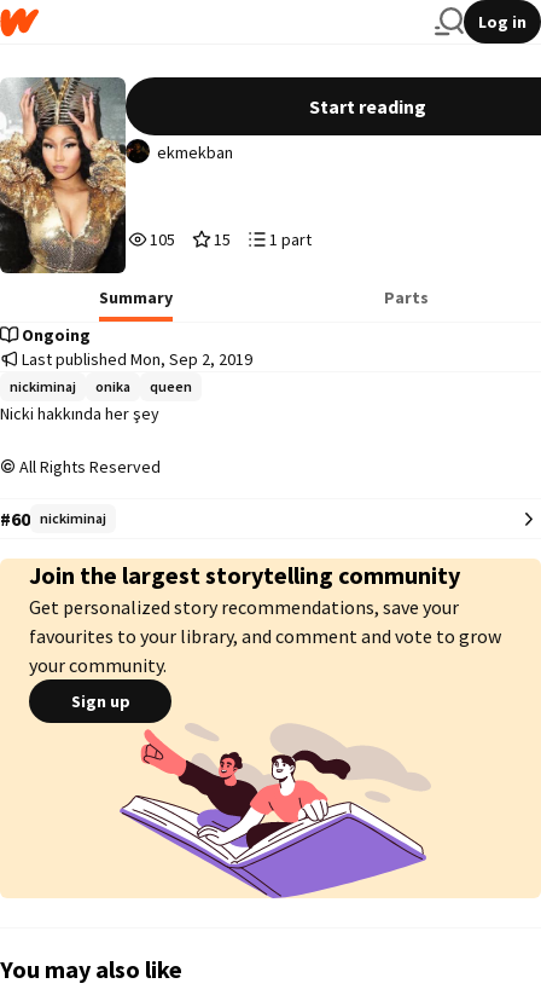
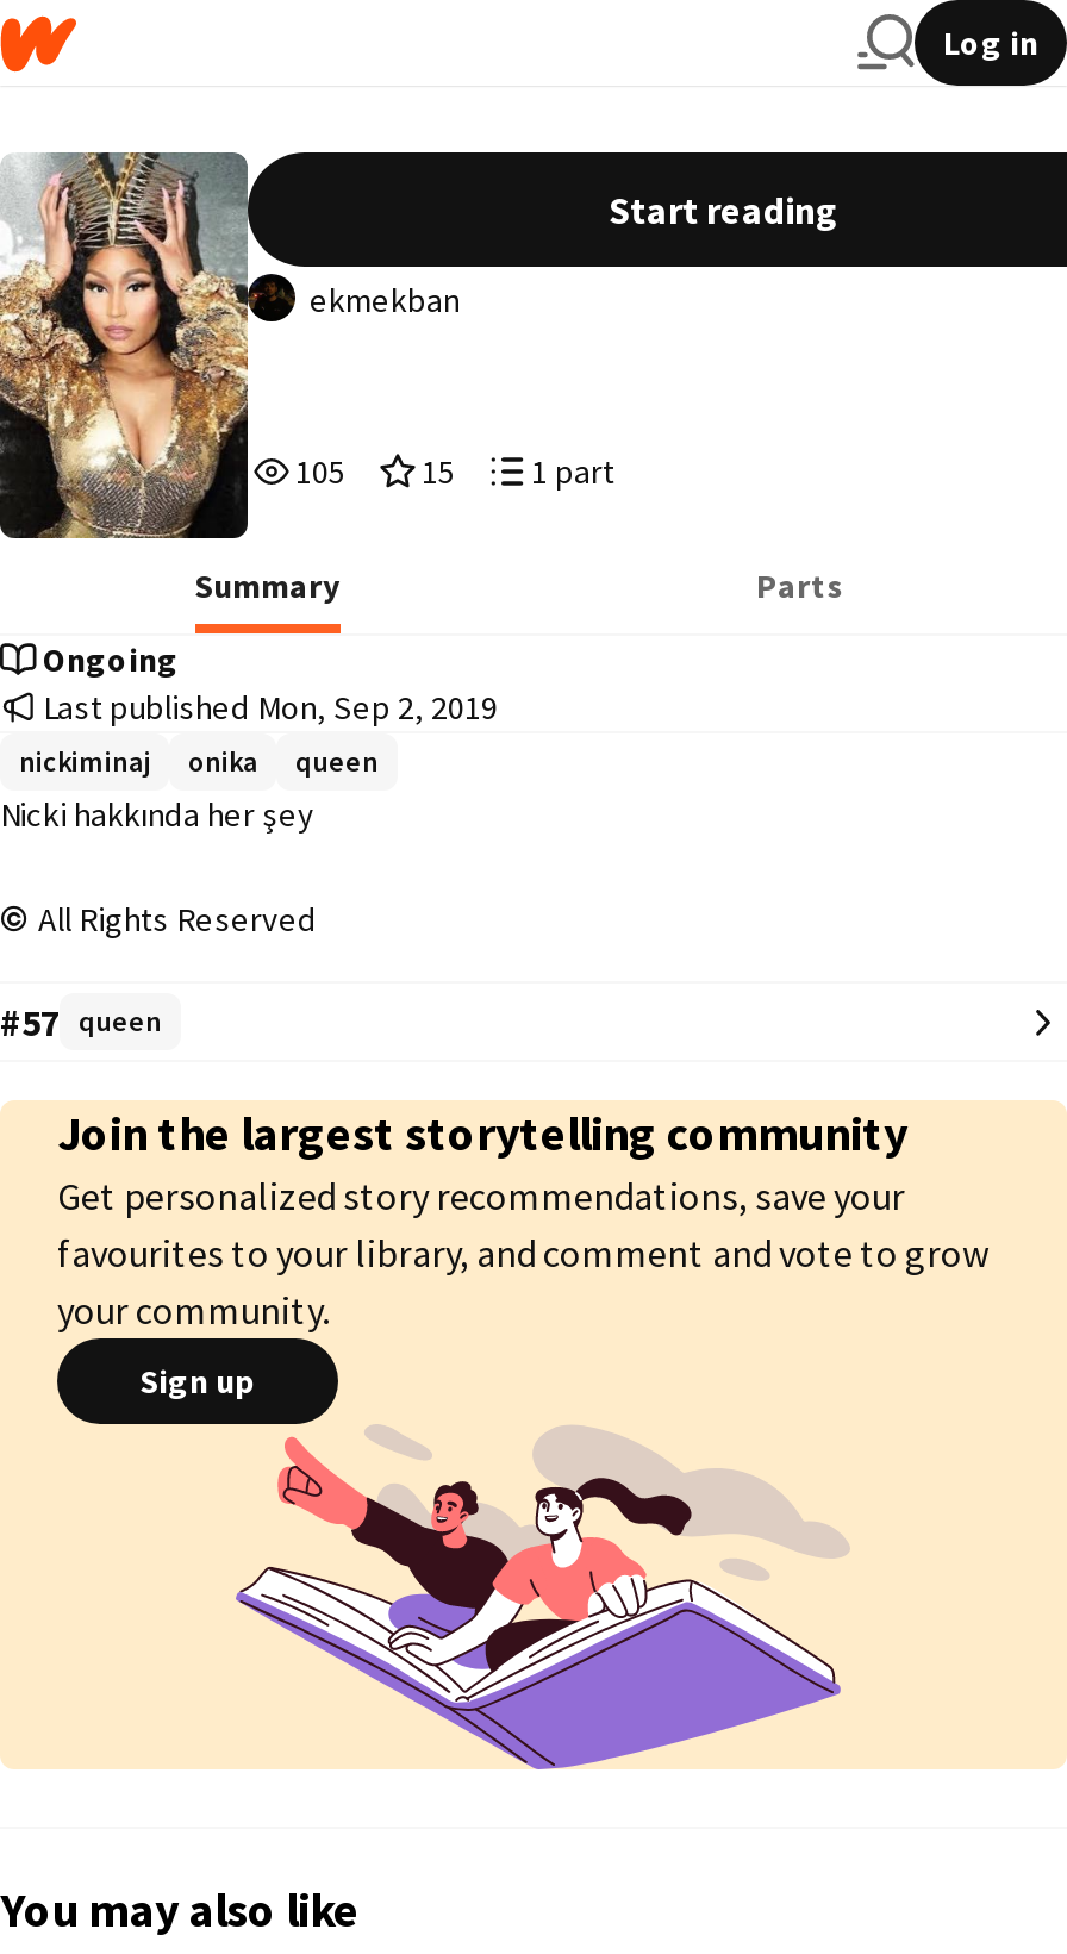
[0,507,106,531] #60 nickiminaj -> [0,998,162,1045] #57 queen

